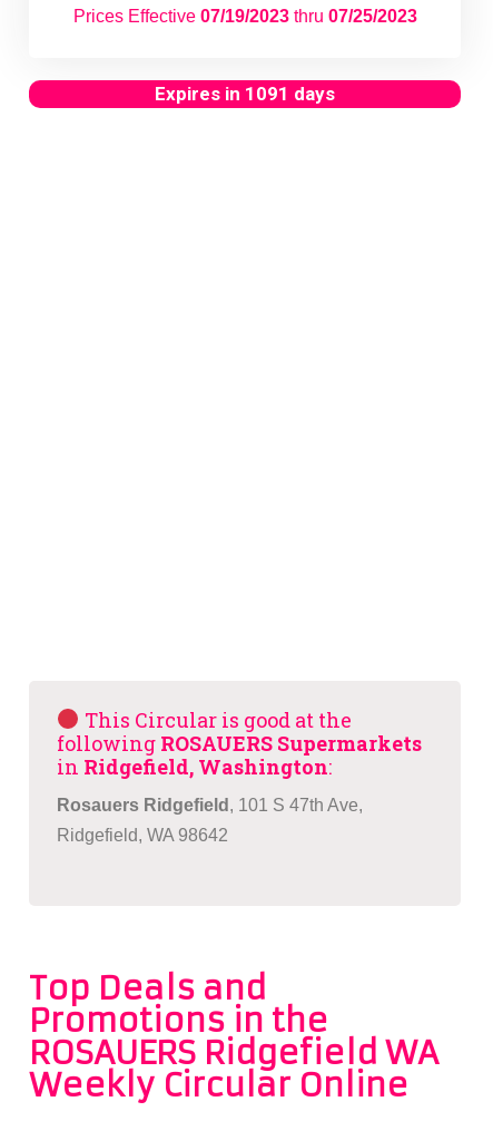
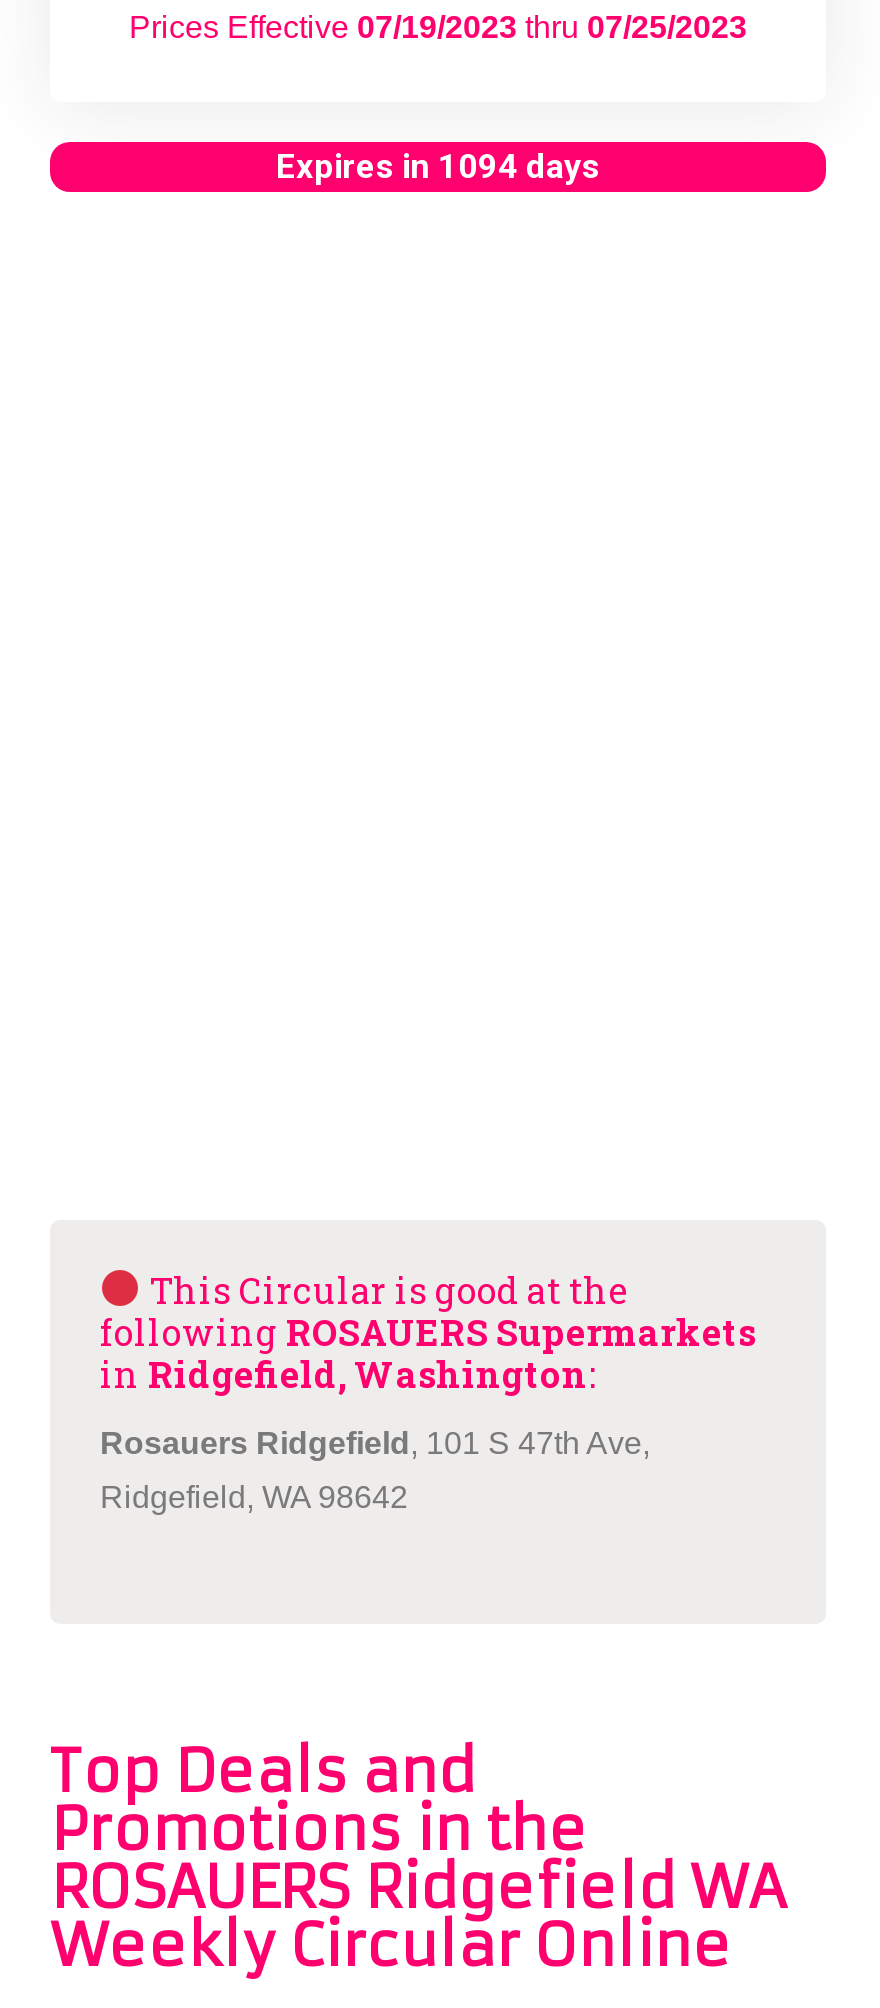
[155,83,335,105] Expires in 1091 days -> [276,146,600,186] Expires in 1094 days

